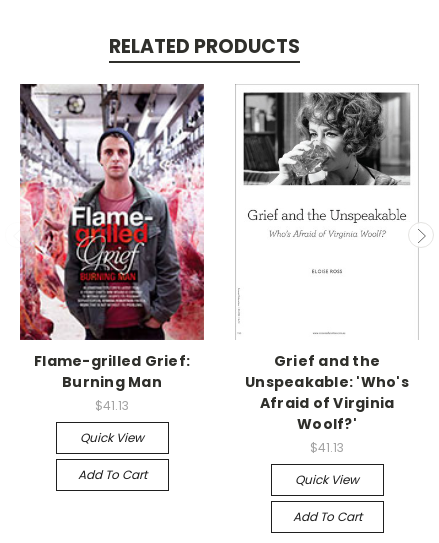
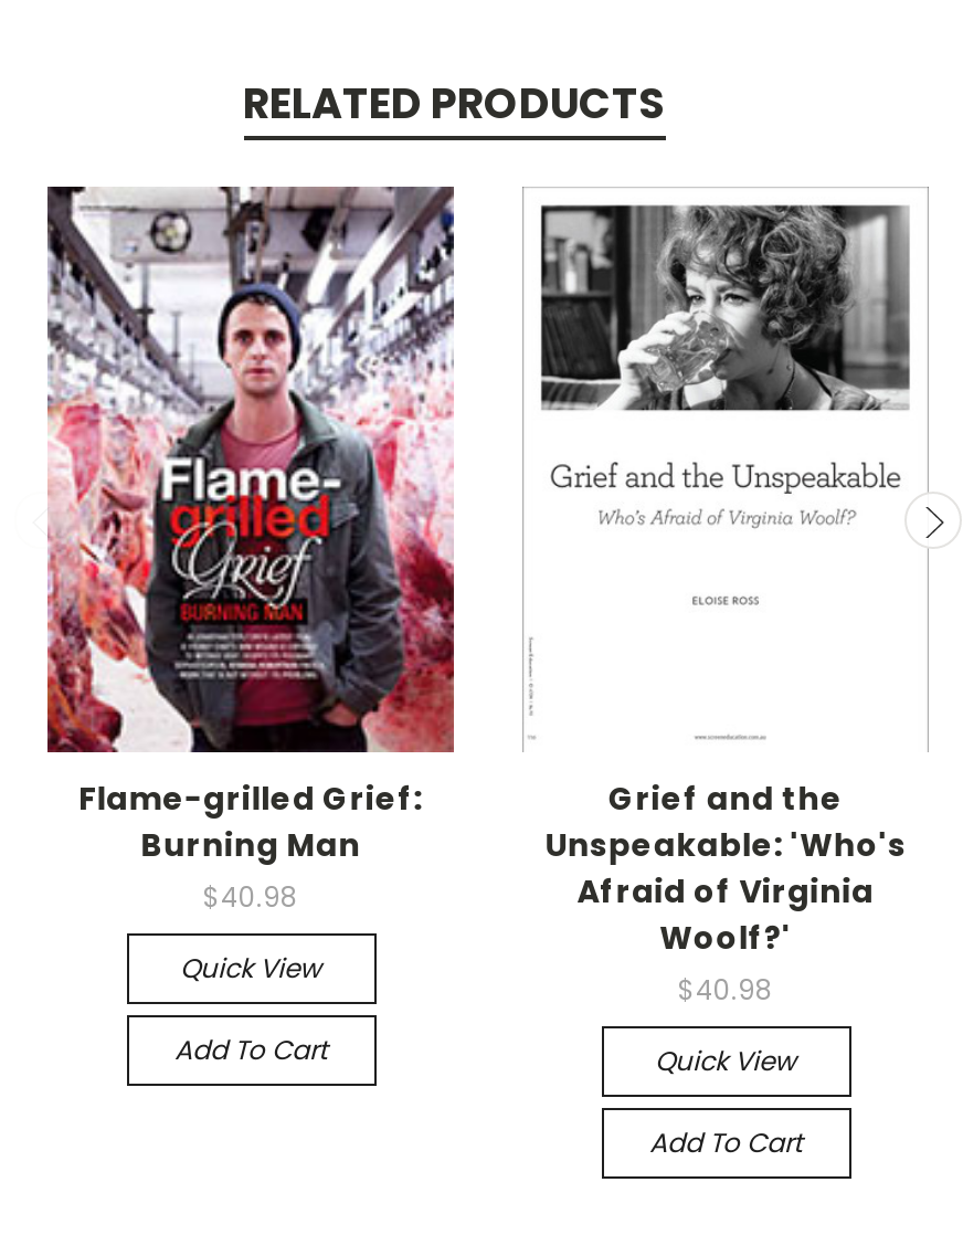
[95,397,129,414] $41.13 -> [203,878,298,915] $40.98
[310,439,344,456] $41.13 -> [678,970,773,1008] $40.98

